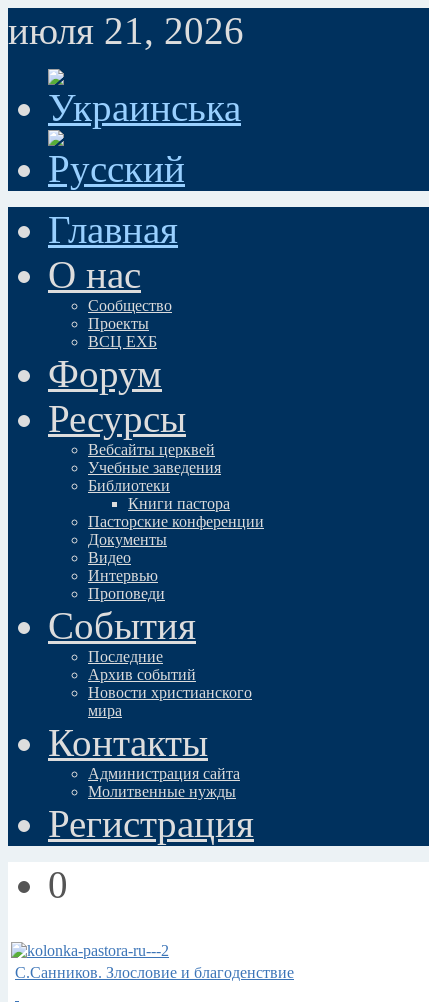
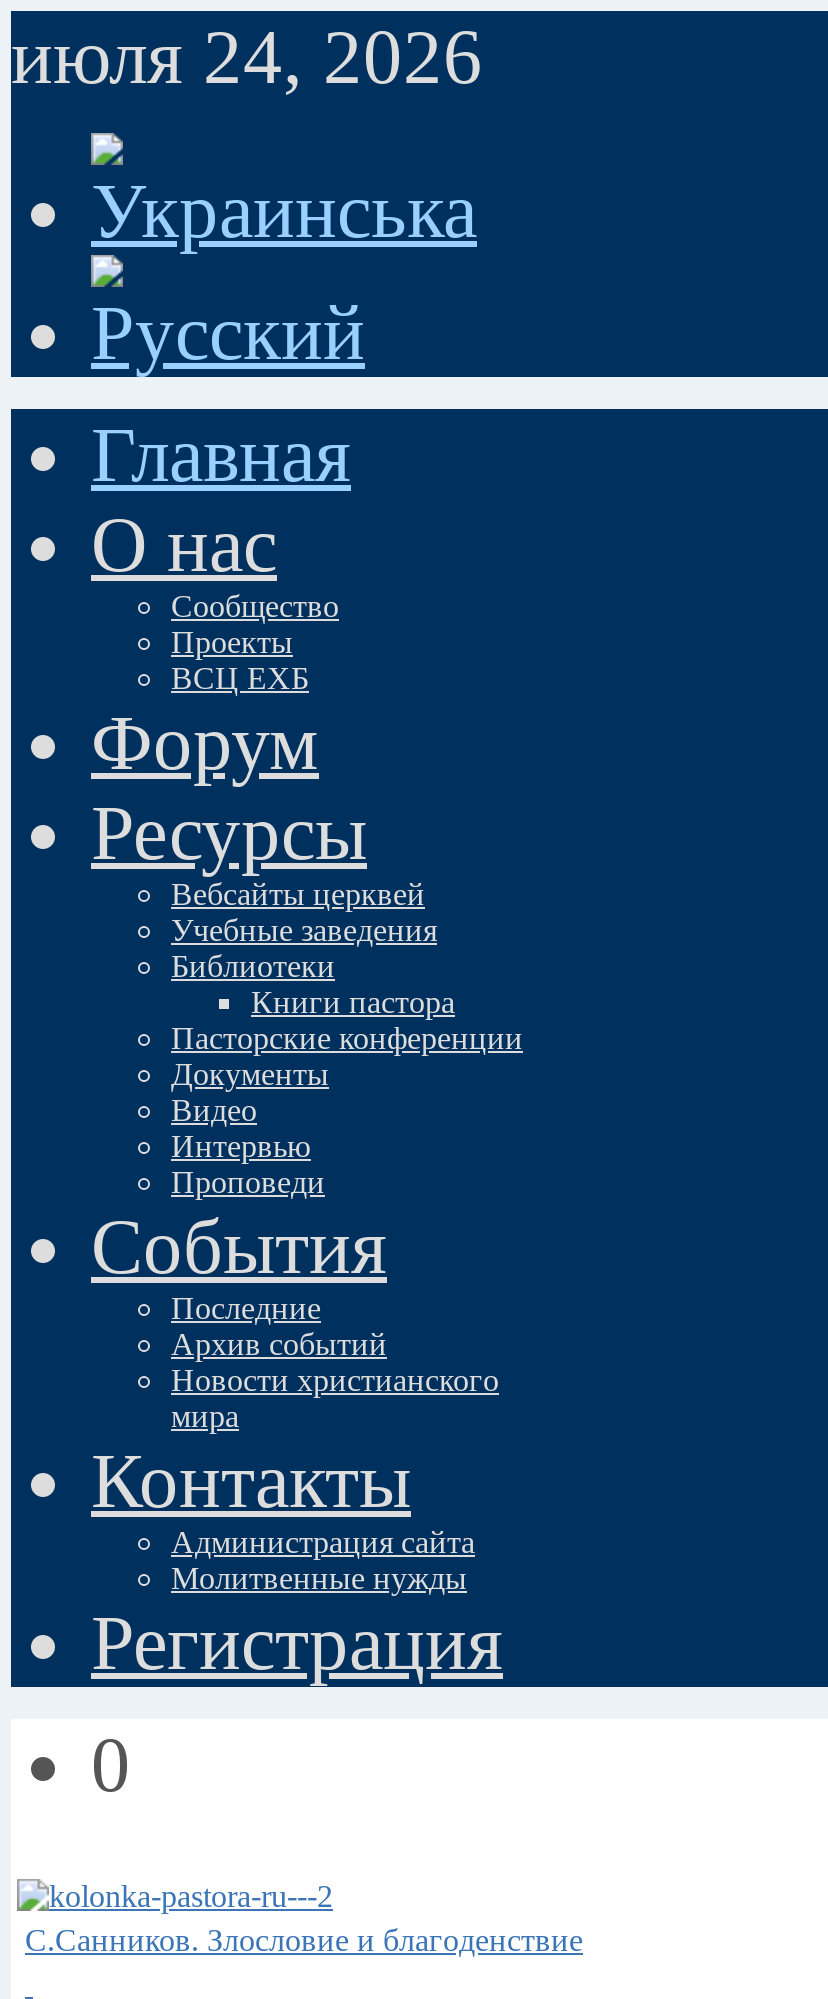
[8,9,244,52] июля 21, 2026 -> [11,13,483,99] июля 24, 2026

